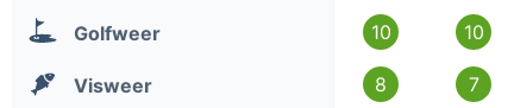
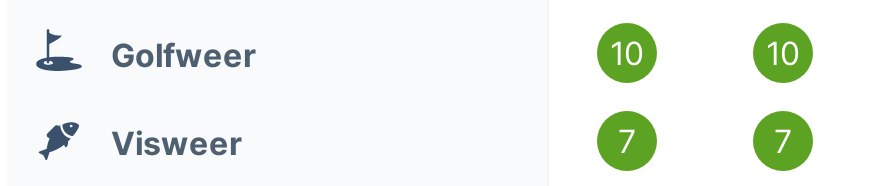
[375,72,387,96] 8 -> [618,121,636,161] 7

